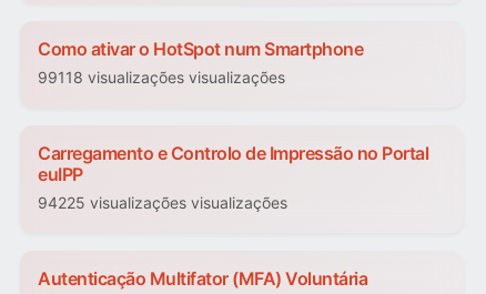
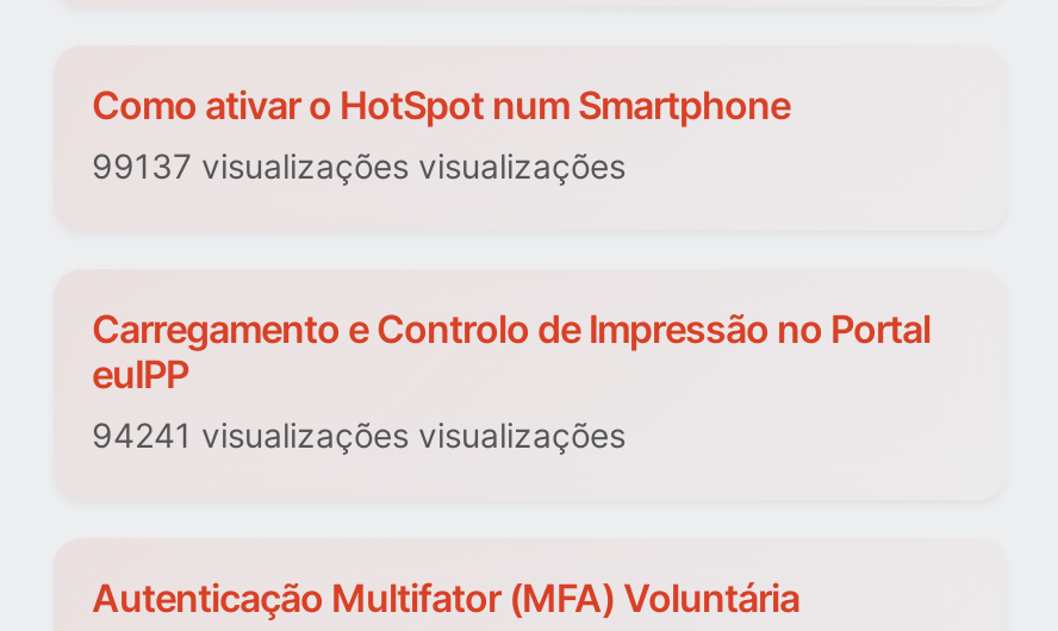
[38,68,285,87] 99118 visualizações visualizações -> [92,146,626,187] 99137 visualizações visualizações
[38,194,287,212] 94225 visualizações visualizações -> [92,416,626,456] 94241 visualizações visualizações

